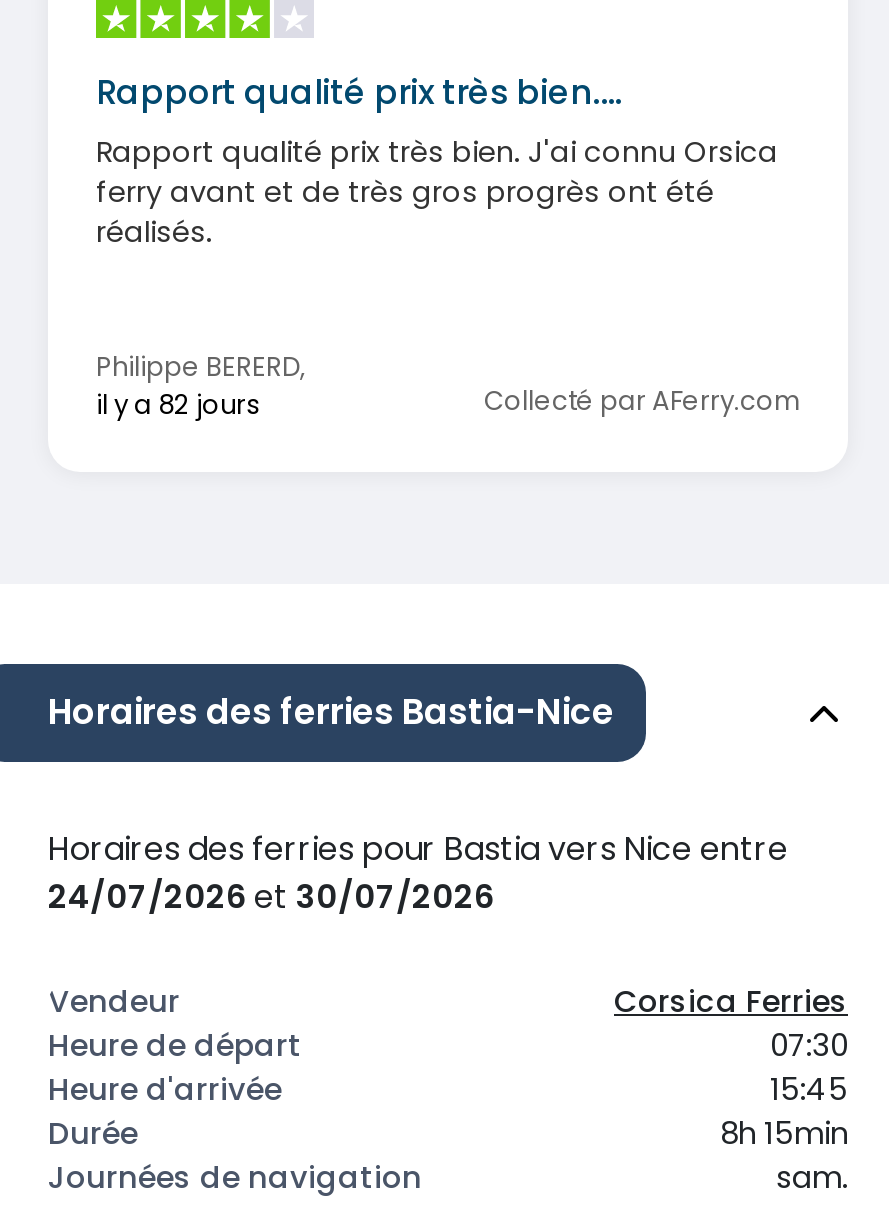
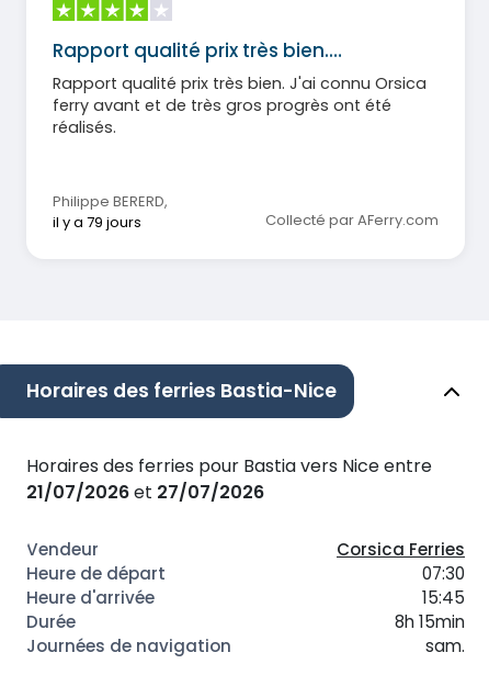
[96,386,260,424] il y a 82 jours -> [53,212,141,233] il y a 79 jours
[48,874,494,920] 24/07/2026 et 30/07/2026 -> [26,480,264,505] 21/07/2026 et 27/07/2026

